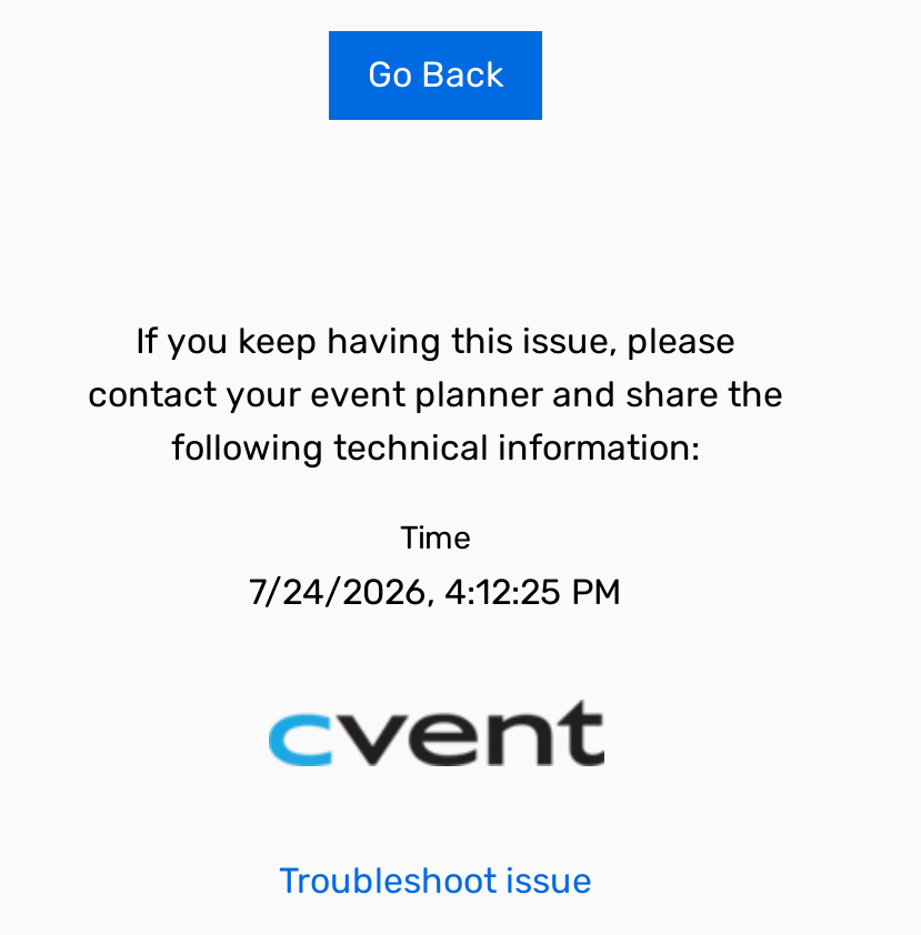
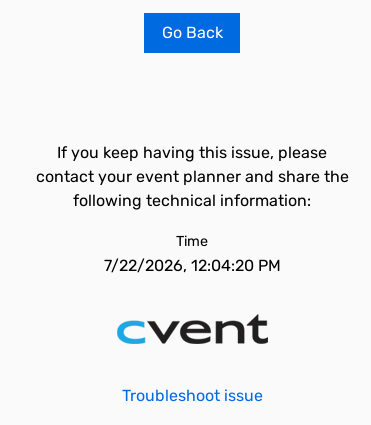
[249,571,622,613] 7/24/2026, 4:12:25 PM -> [103,256,280,275] 7/22/2026, 12:04:20 PM

